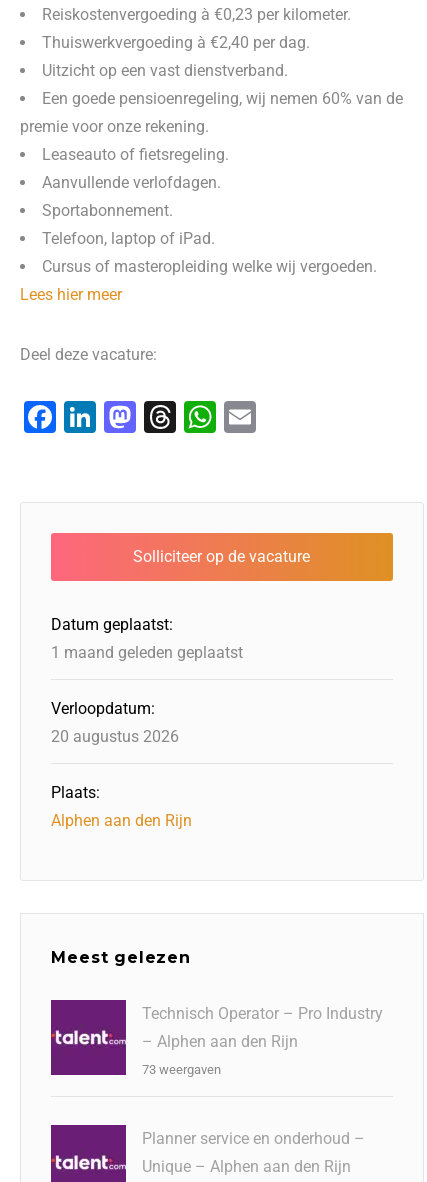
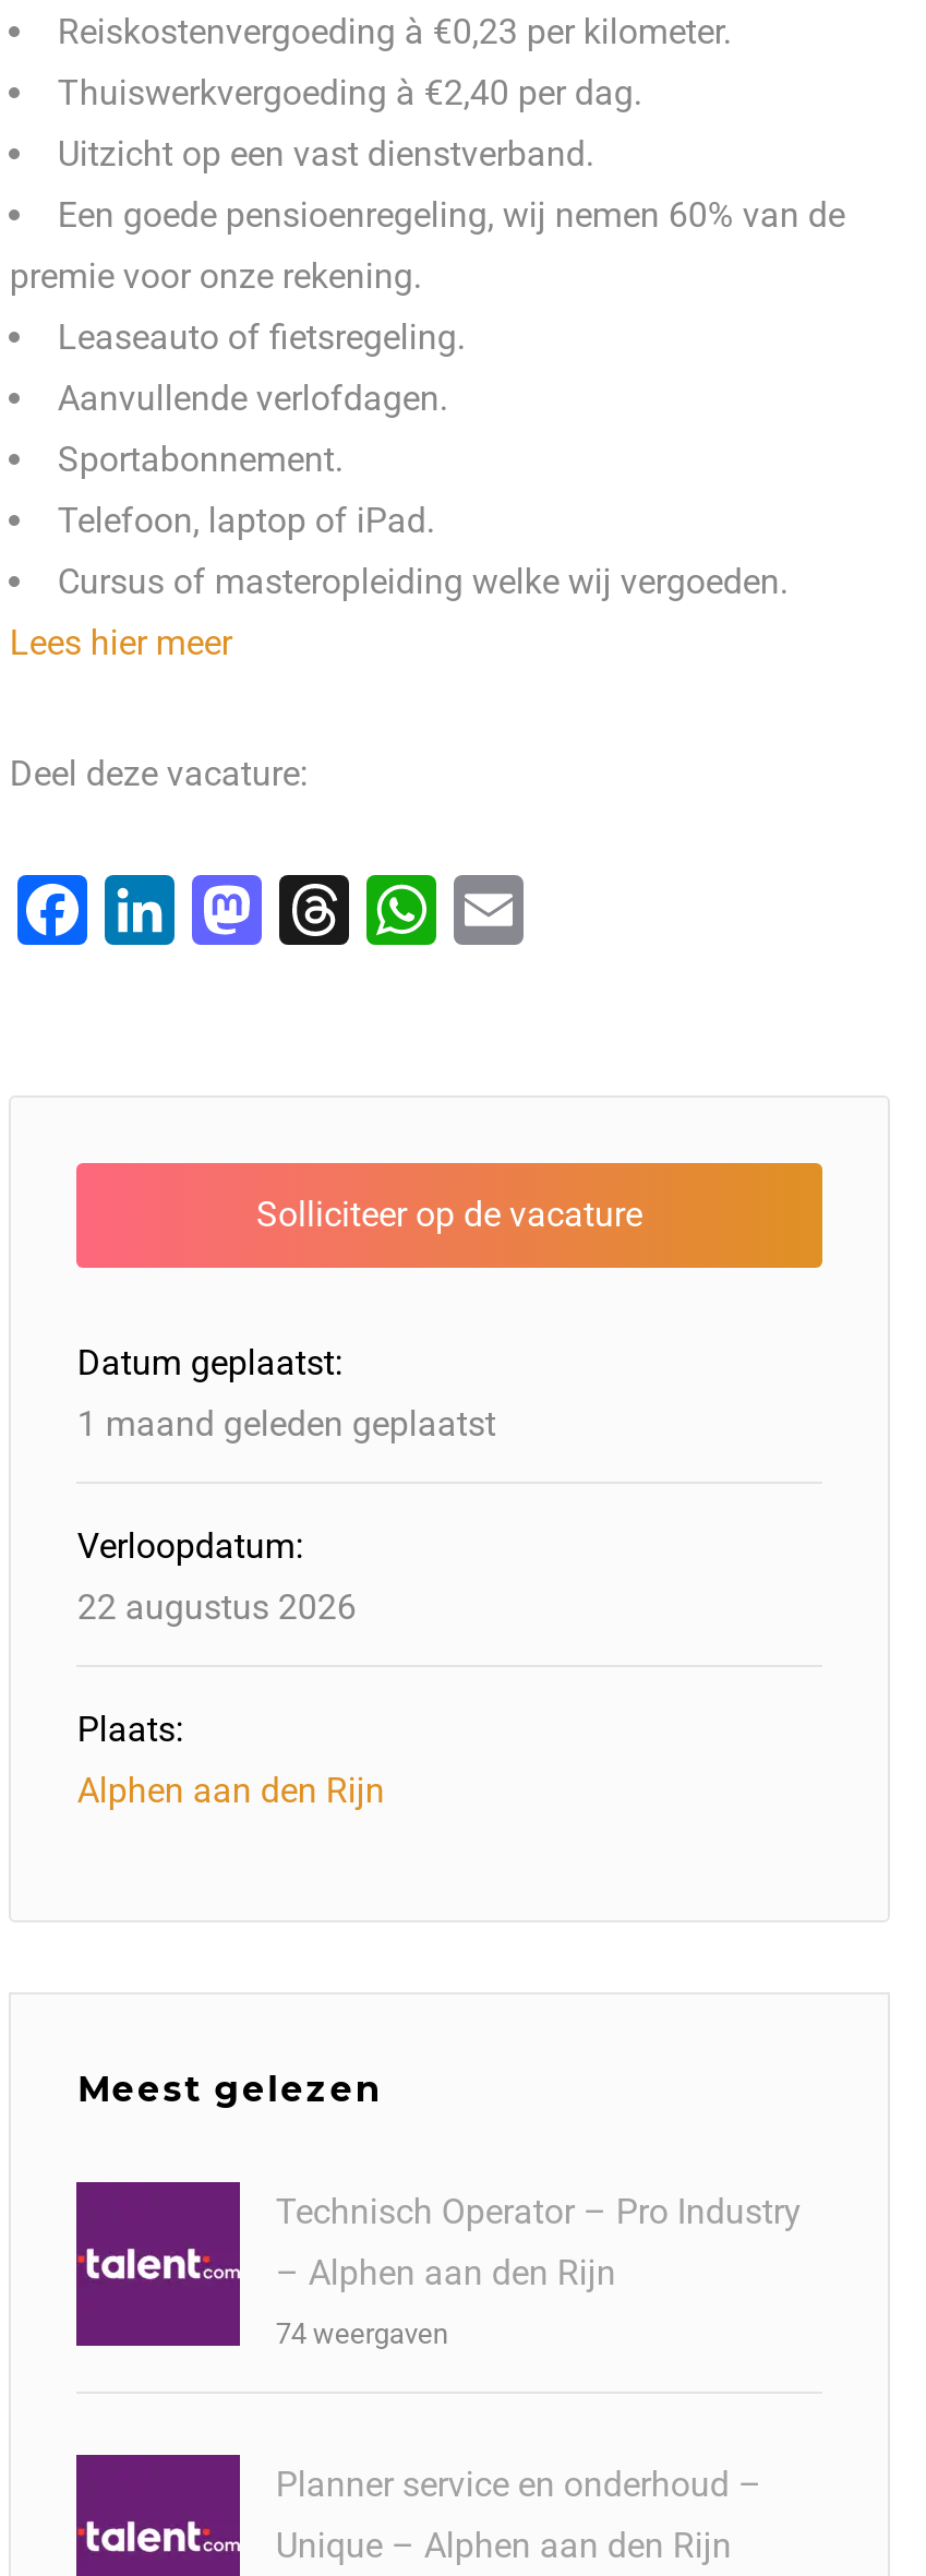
[51,727,179,746] 20 augustus 2026 -> [77,1586,356,1628] 22 augustus 2026
[142,1062,221,1077] 73 weergaven -> [276,2317,448,2350] 74 weergaven

